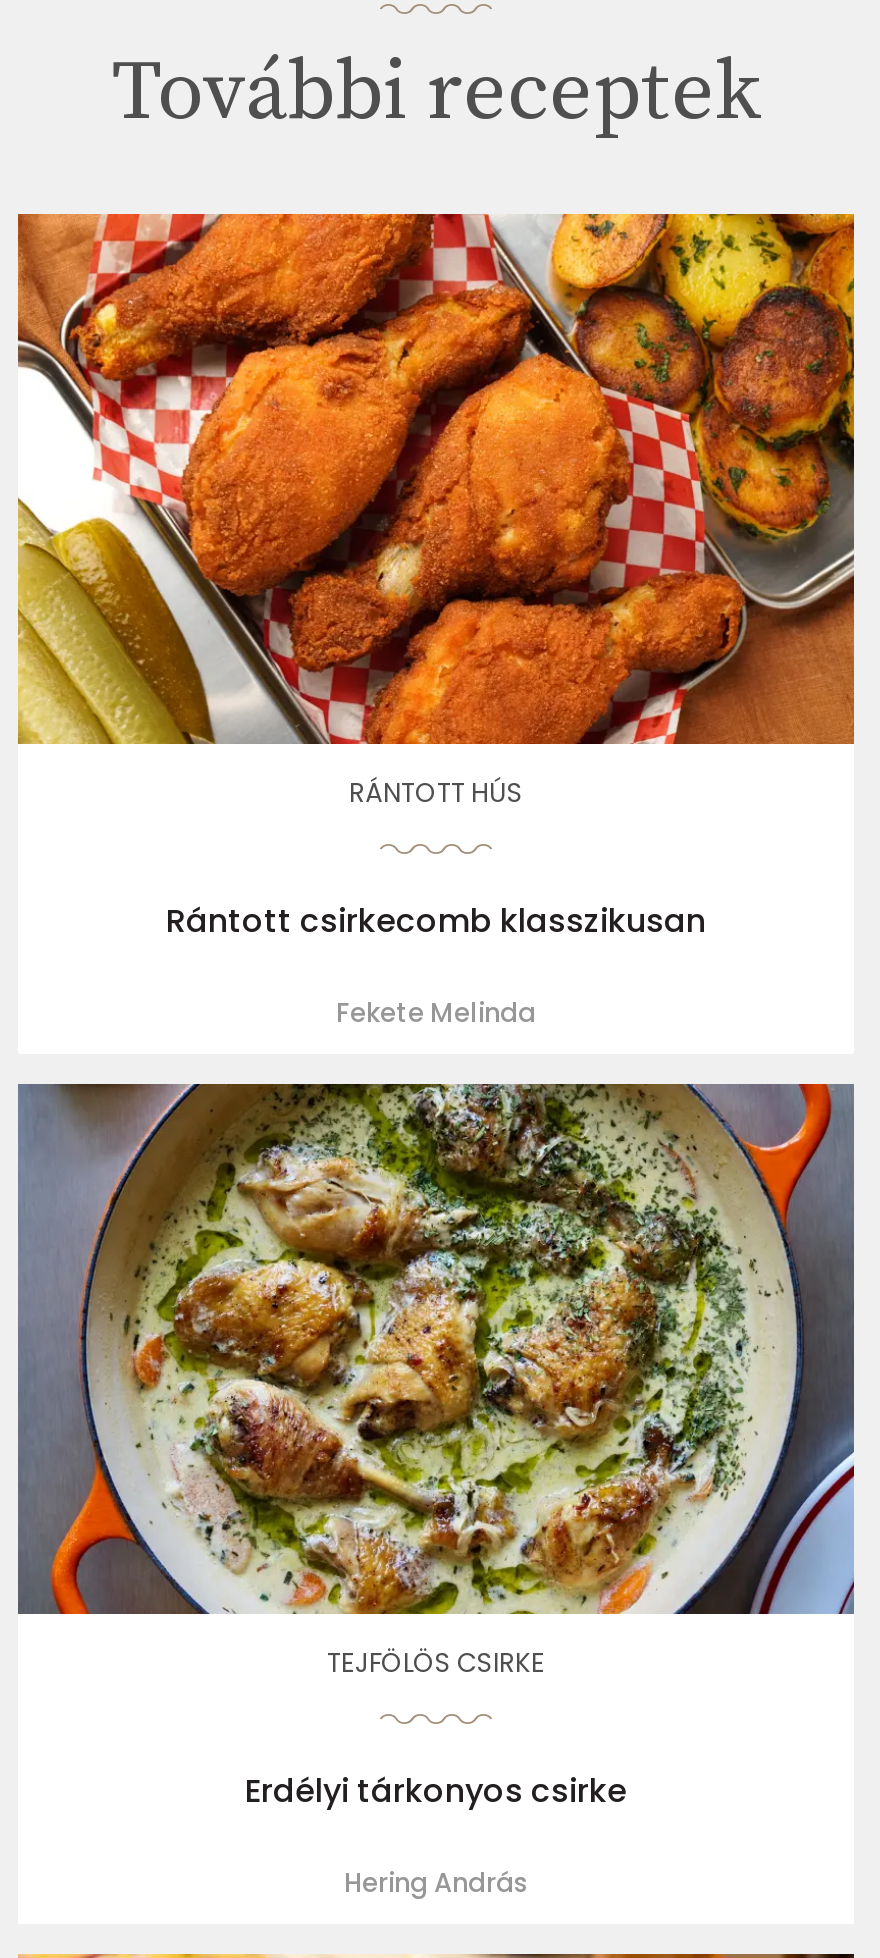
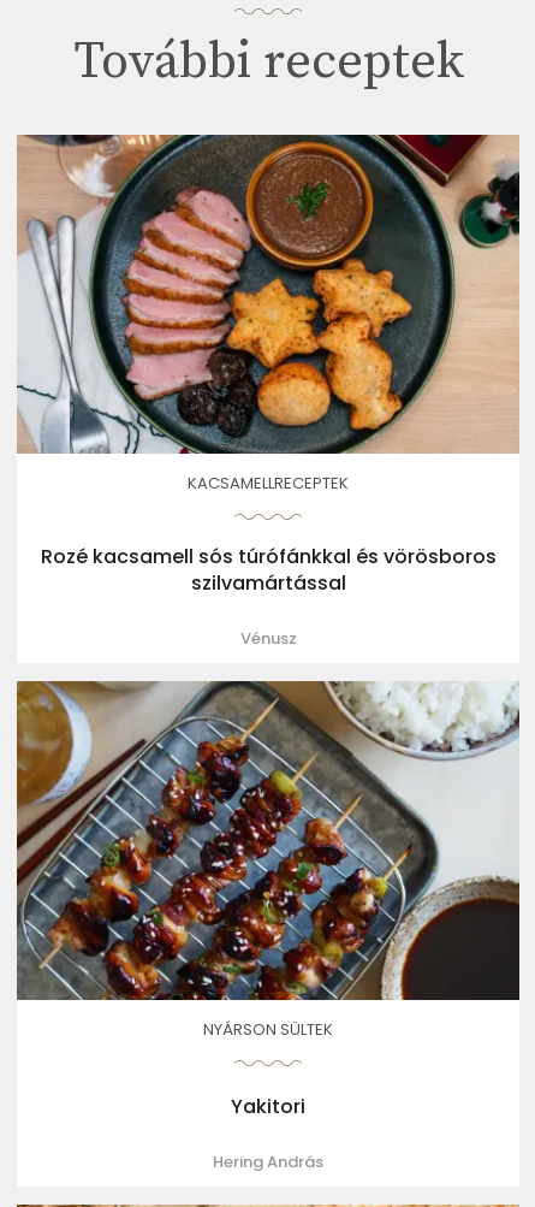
[16,212,856,813] [image] | RÁNTOTT HÚS -> [16,134,521,495] [image] | KACSAMELLRECEPTEK
[166,899,706,945] Rántott csirkecomb klasszikusan -> [40,543,496,597] Rozé kacsamell sós túrófánkkal és vörösboros | szilvamártással
[336,995,536,1033] Fekete Melinda -> [240,627,296,650] Vénusz
[16,1082,856,1683] [image] | TEJFÖLÖS CSIRKE -> [16,681,521,1041] [image] | NYÁRSON SÜLTEK
[245,1769,627,1815] Erdélyi tárkonyos csirke -> [231,1093,305,1121] Yakitori

